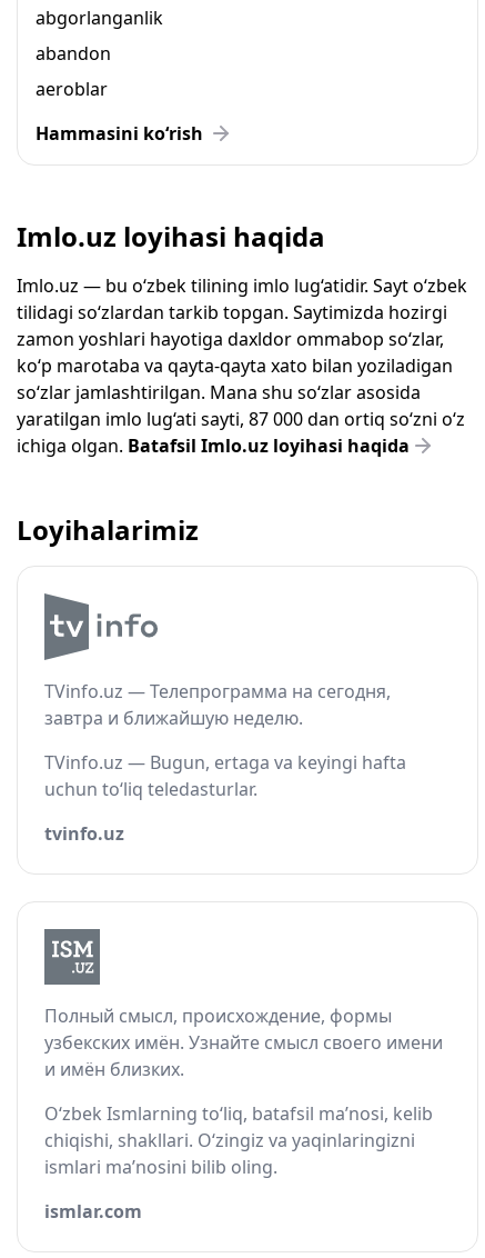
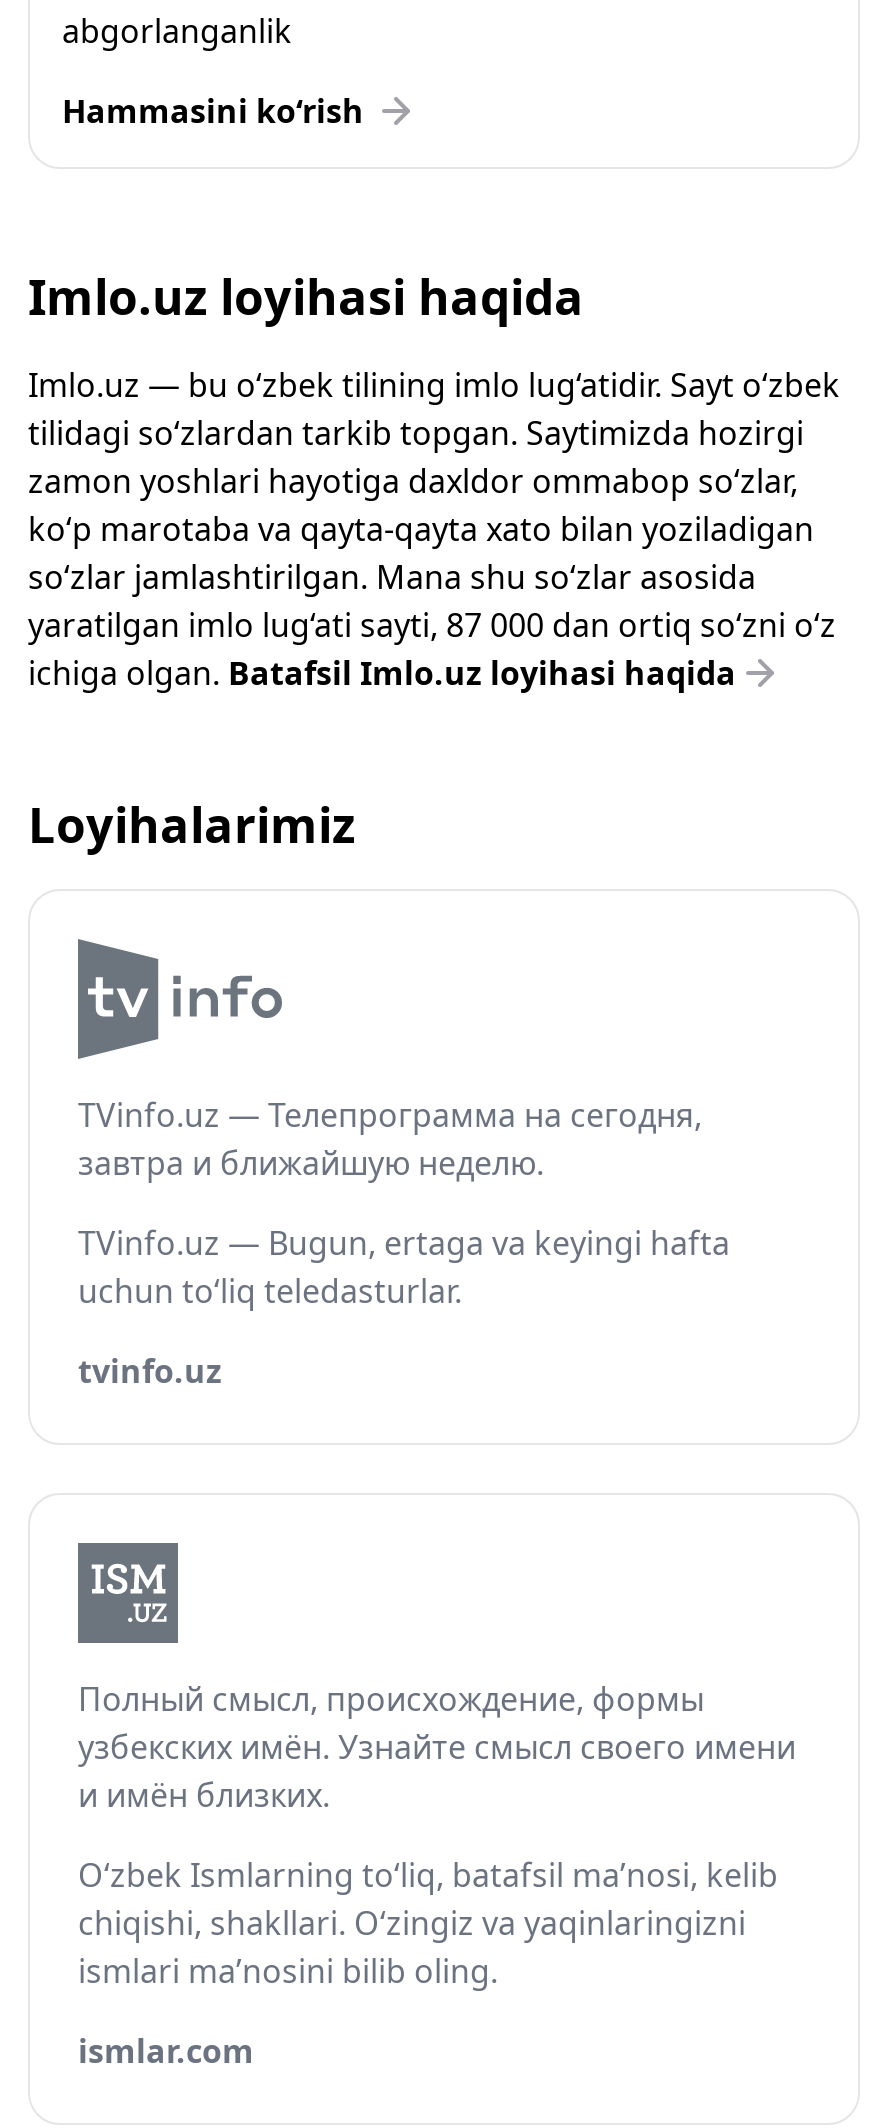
[36,41,111,101] abandon | aeroblar -> none

